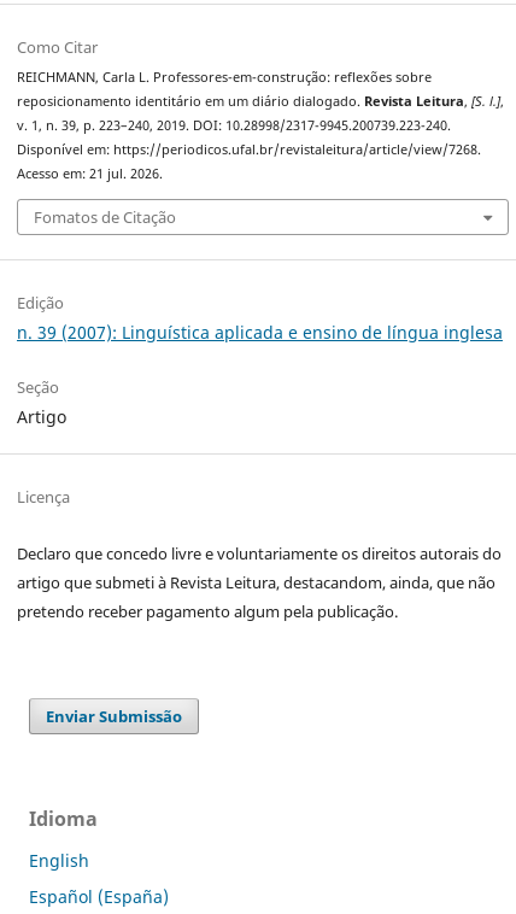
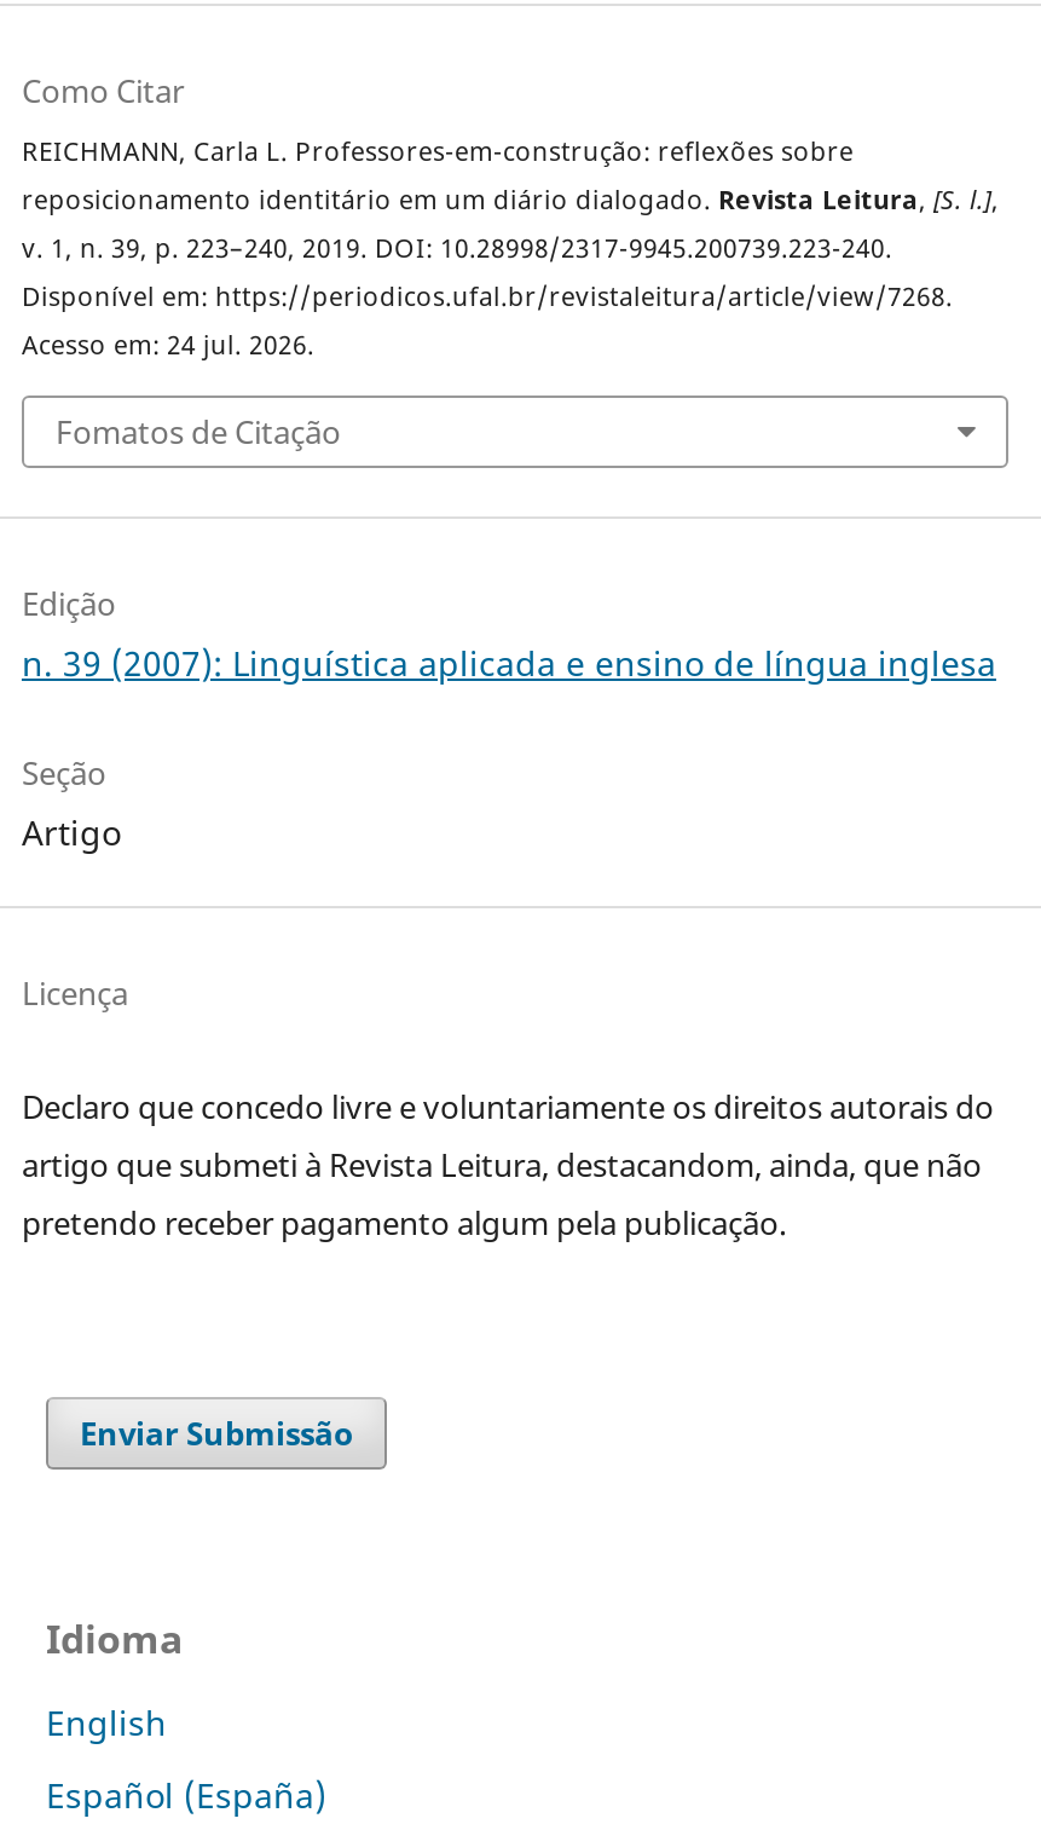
[17,166,163,182] Acesso em: 21 jul. 2026. -> [22,329,314,362] Acesso em: 24 jul. 2026.

